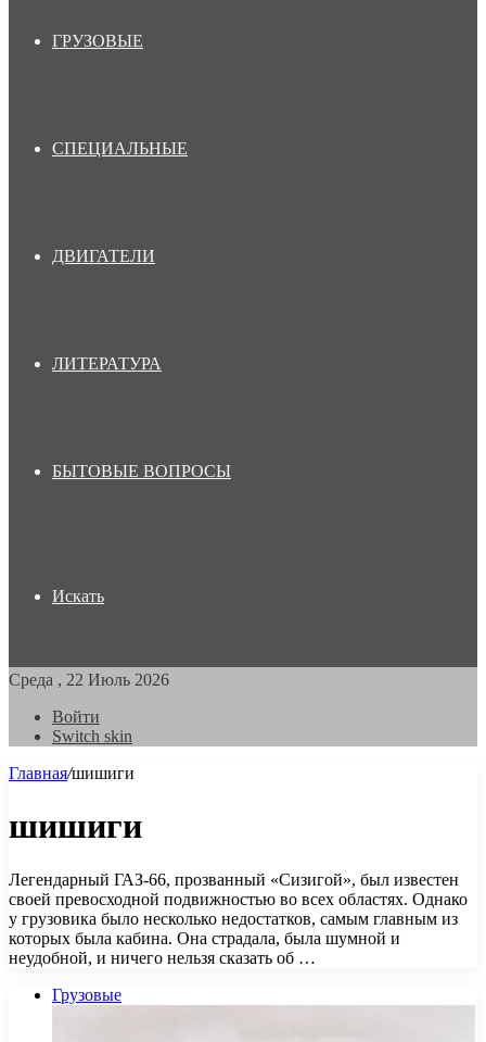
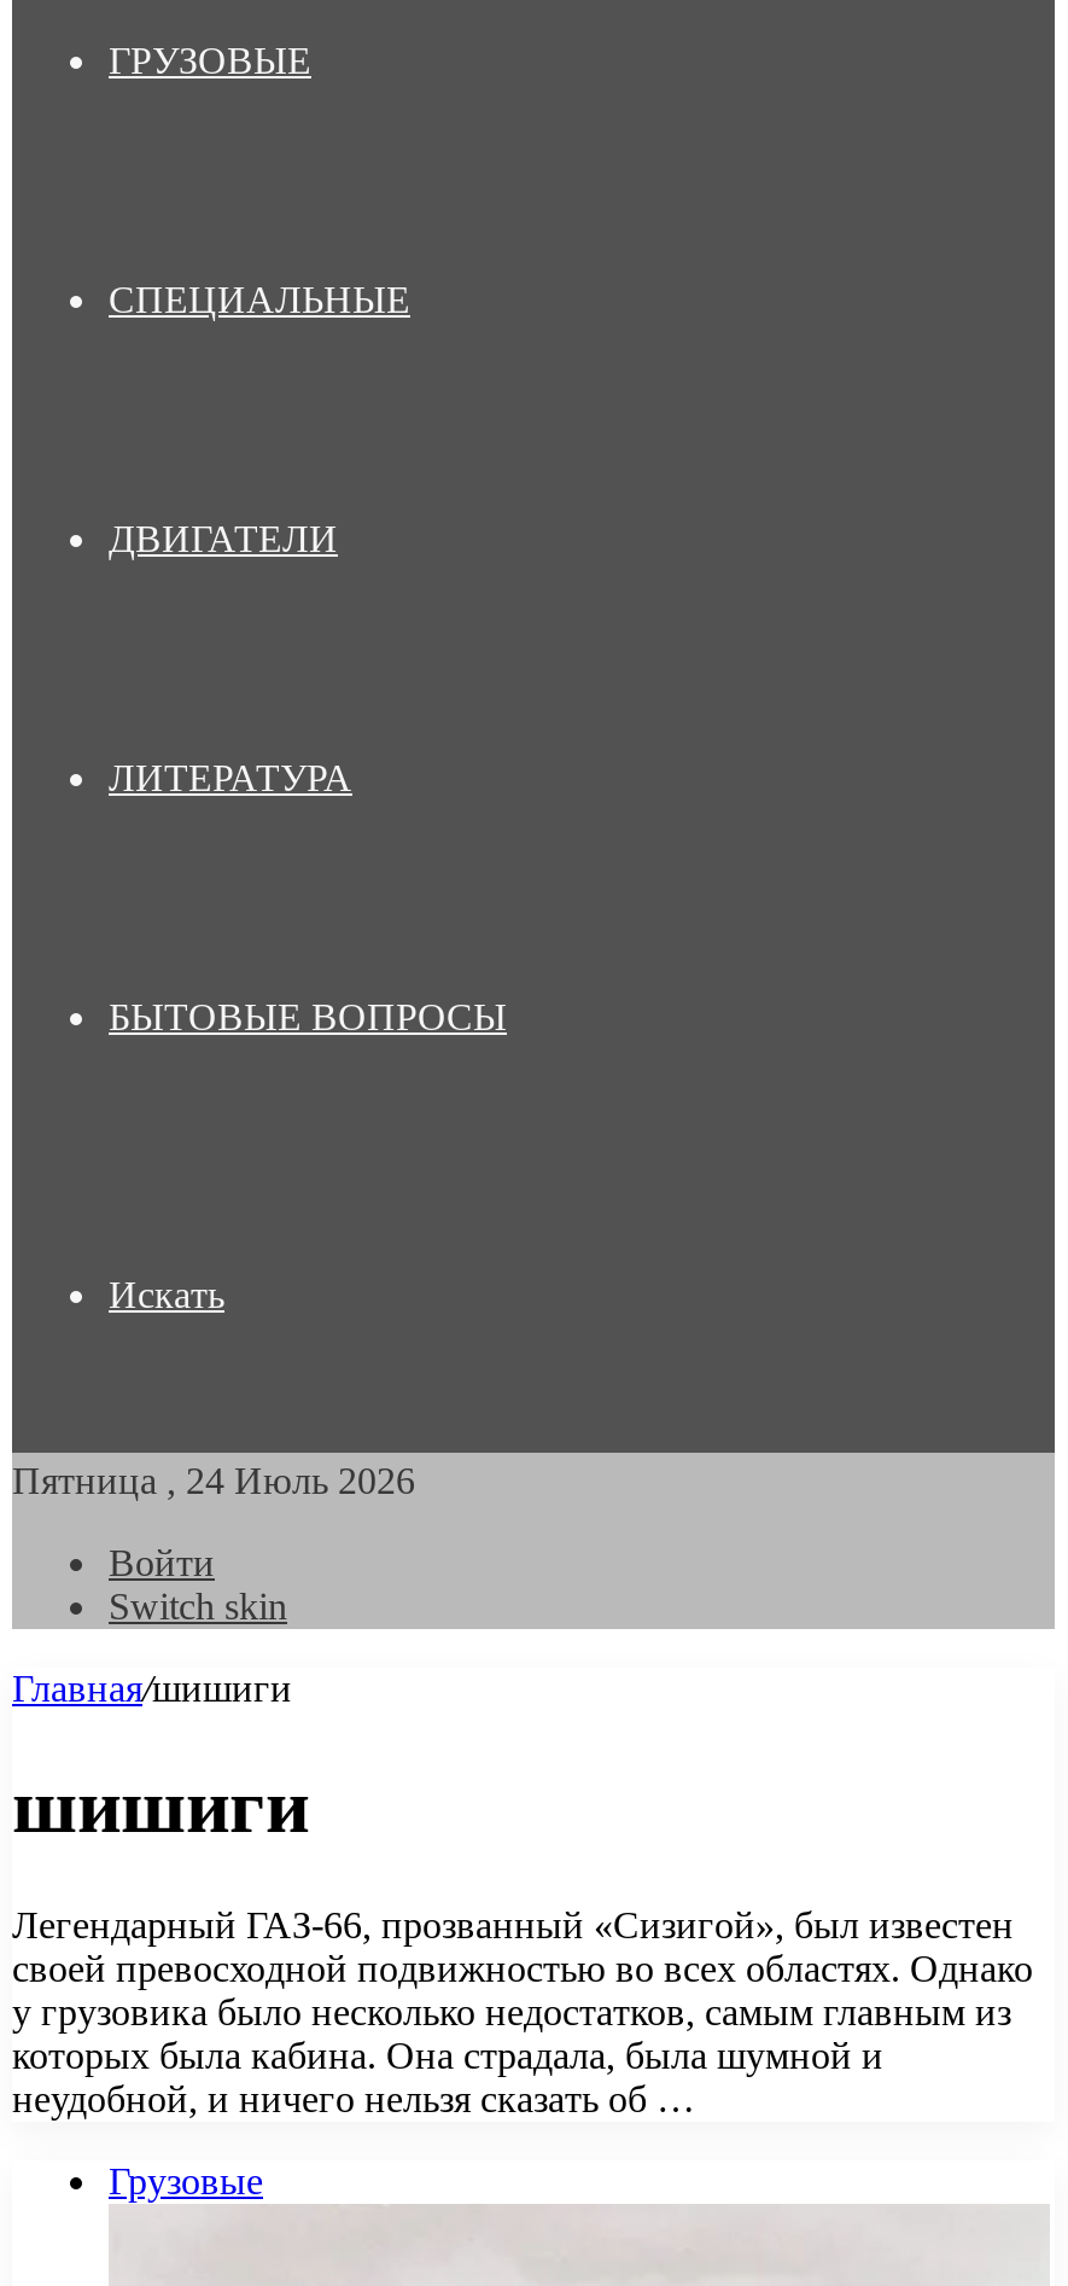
[9,670,169,689] Среда , 22 Июль 2026 -> [12,1460,415,1501] Пятница , 24 Июль 2026

